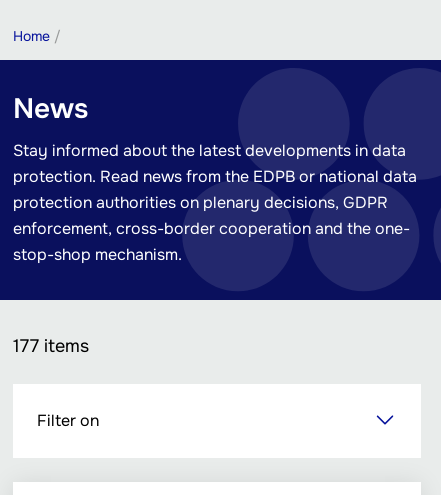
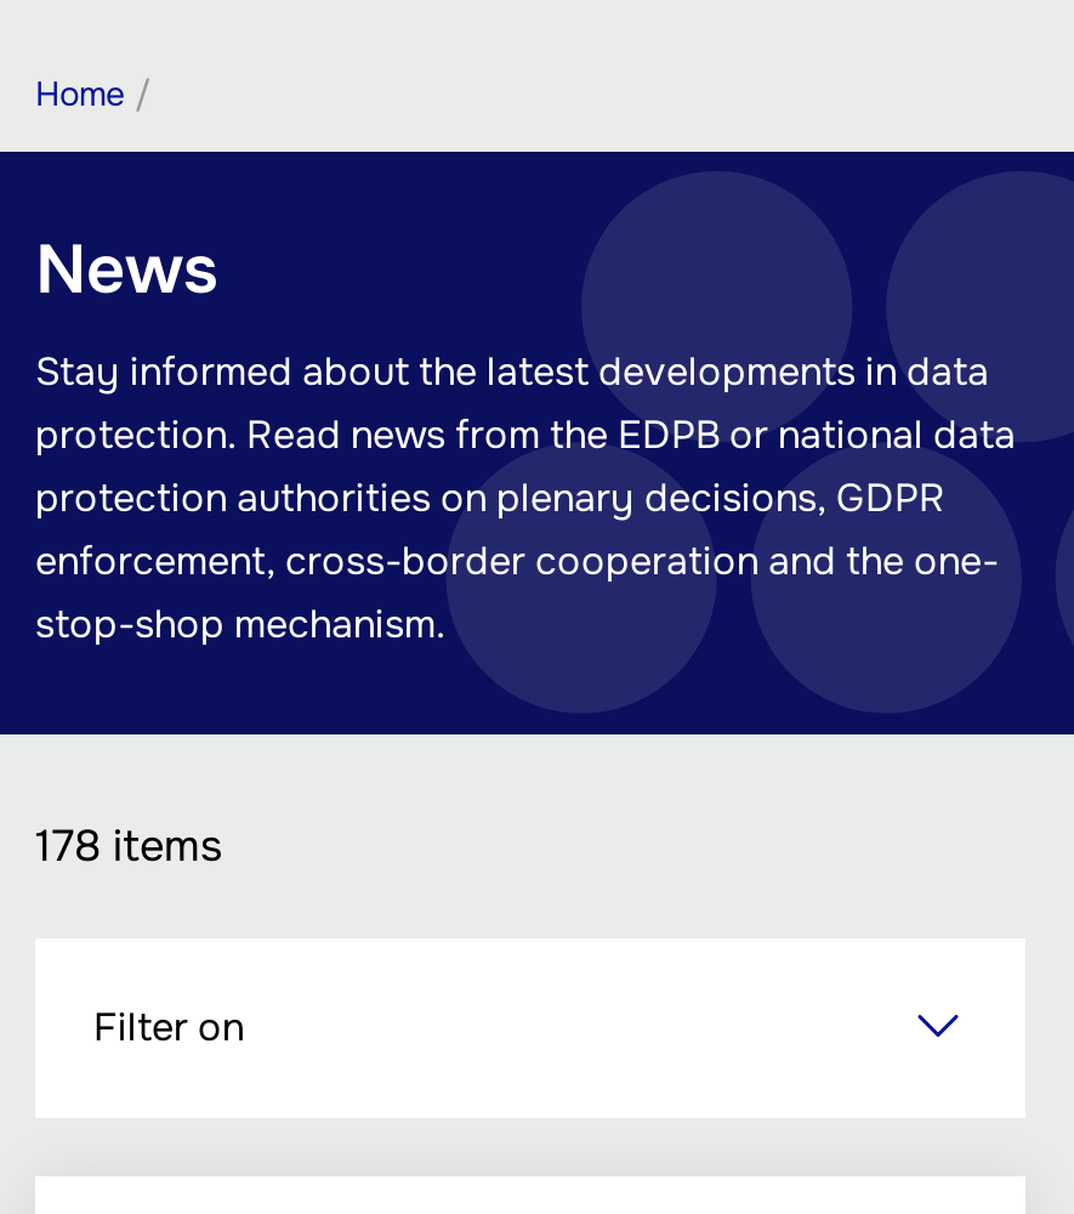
[13,335,89,357] 177 items -> [35,820,222,874] 178 items

